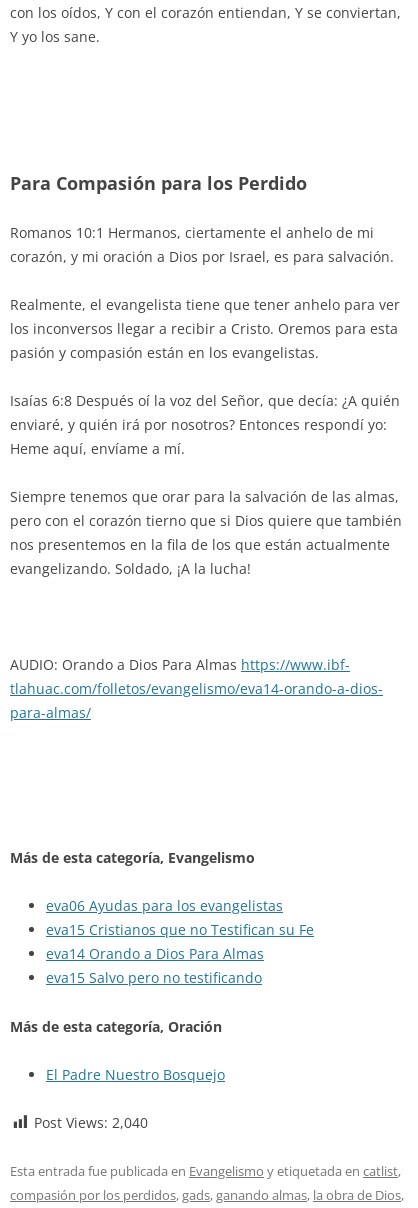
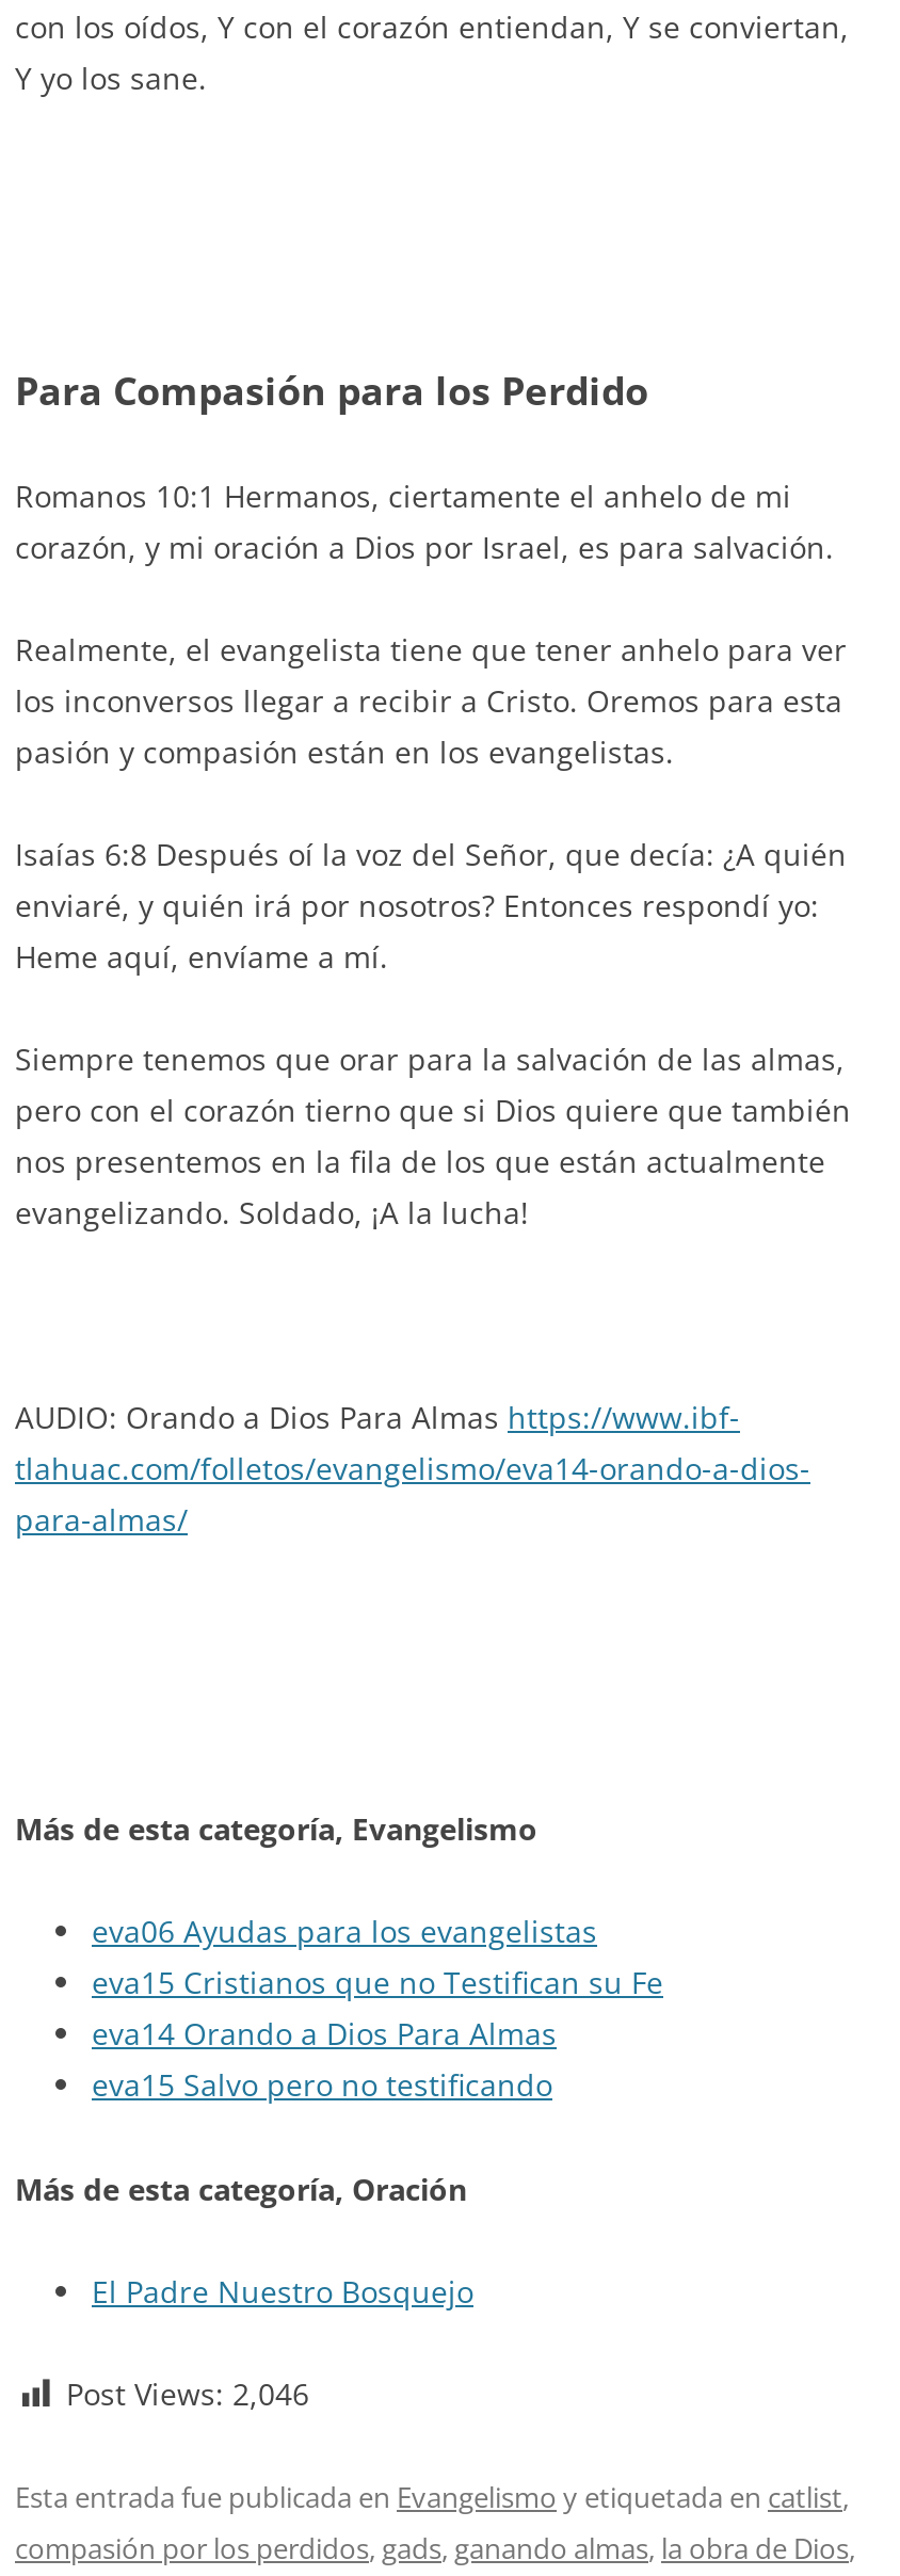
[34,1113,148,1132] Post Views: 2,040 -> [66,2373,309,2414] Post Views: 2,046

